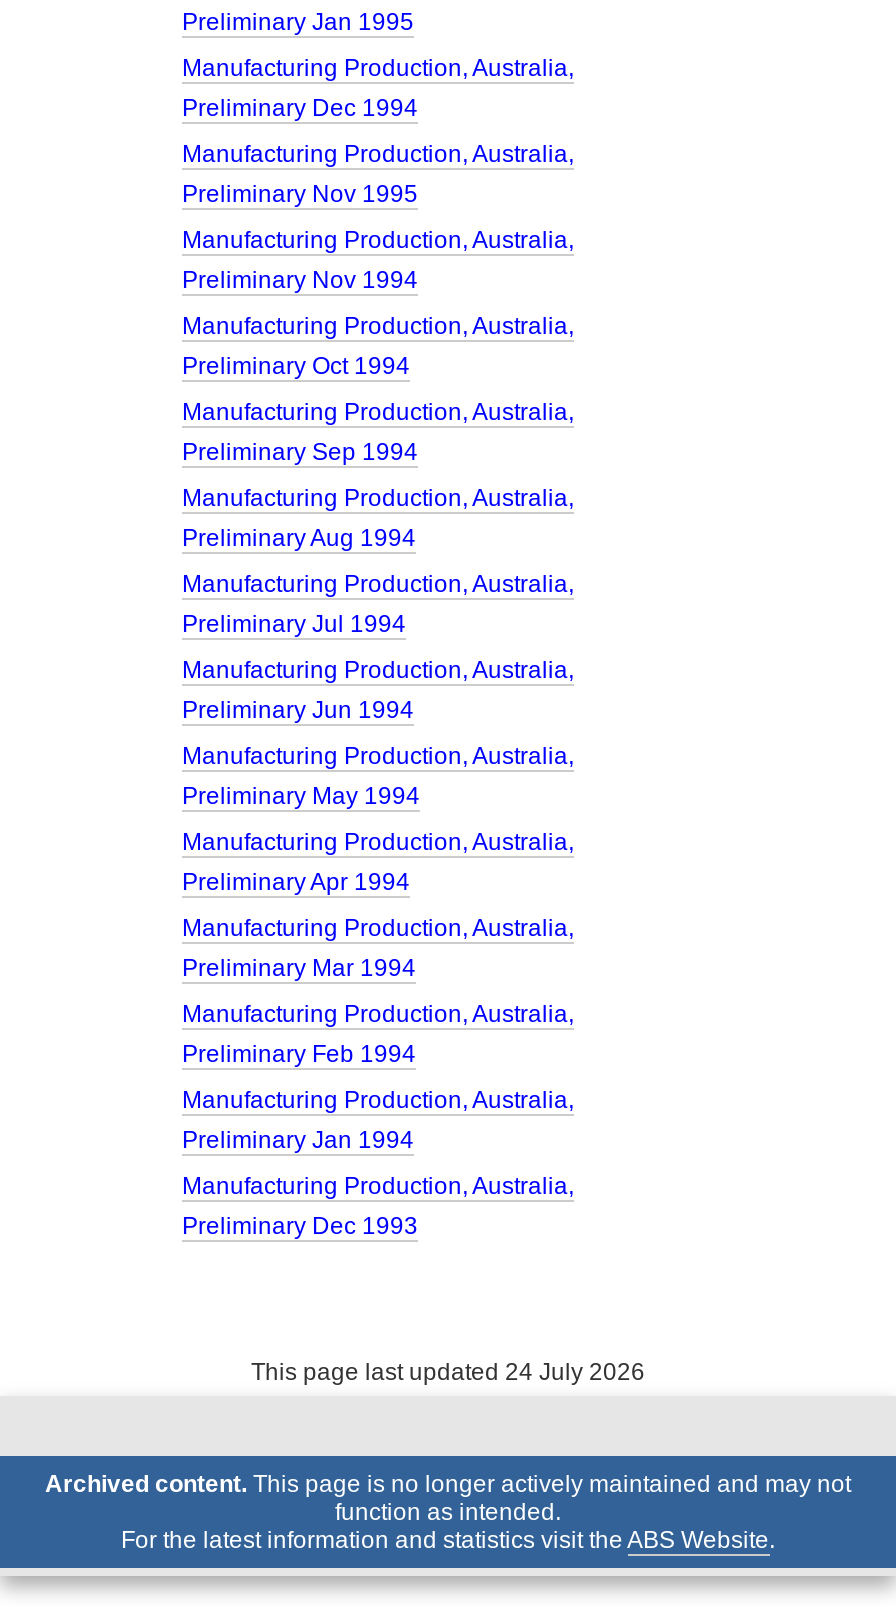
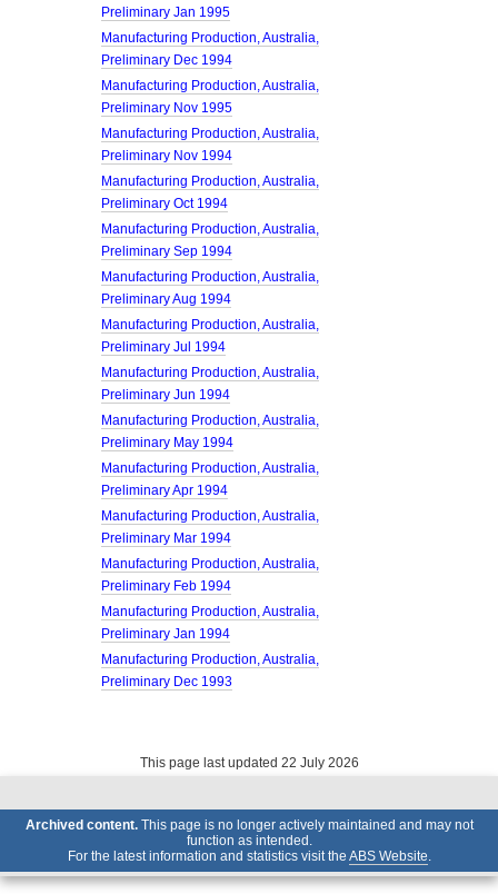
[251,1358,645,1386] This page last updated 24 July 2026 -> [140,755,358,771] This page last updated 22 July 2026

